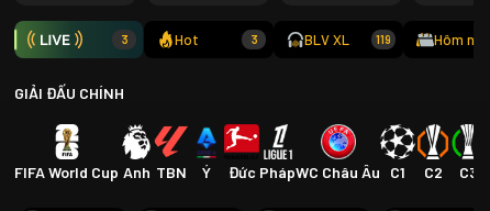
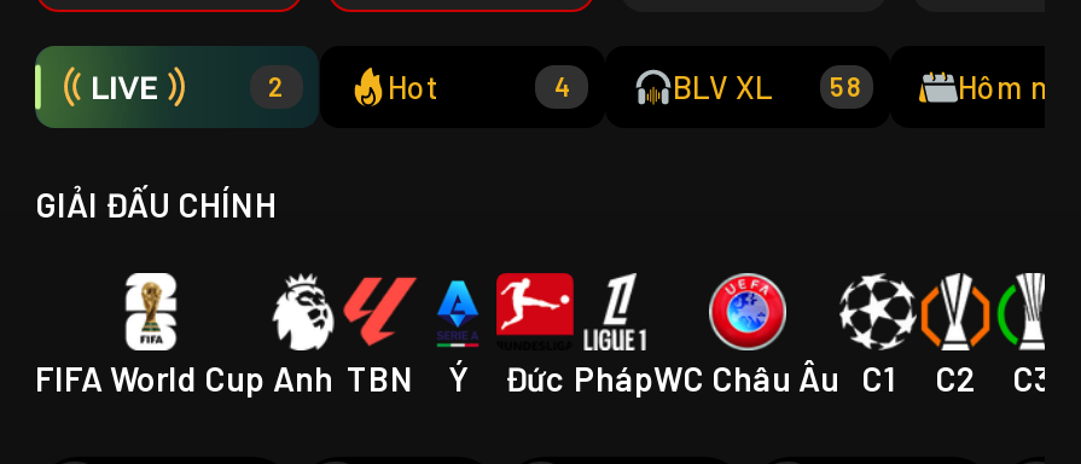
[120,32,128,46] 3 -> [268,70,285,101] 2
[250,32,258,46] 3 -> [554,70,569,101] 4
[304,31,391,48] BLV XL 119 -> [673,67,864,106] BLV XL 58

